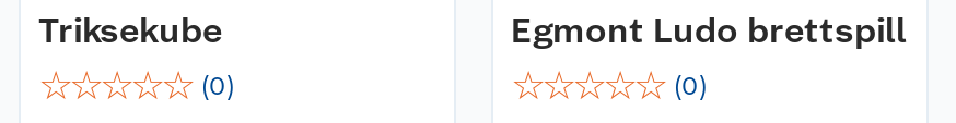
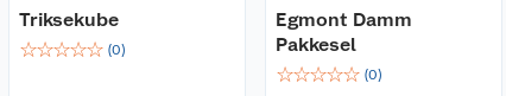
[511,10,907,51] Egmont Ludo brettspill -> [276,8,412,56] Egmont Damm | Pakkesel

